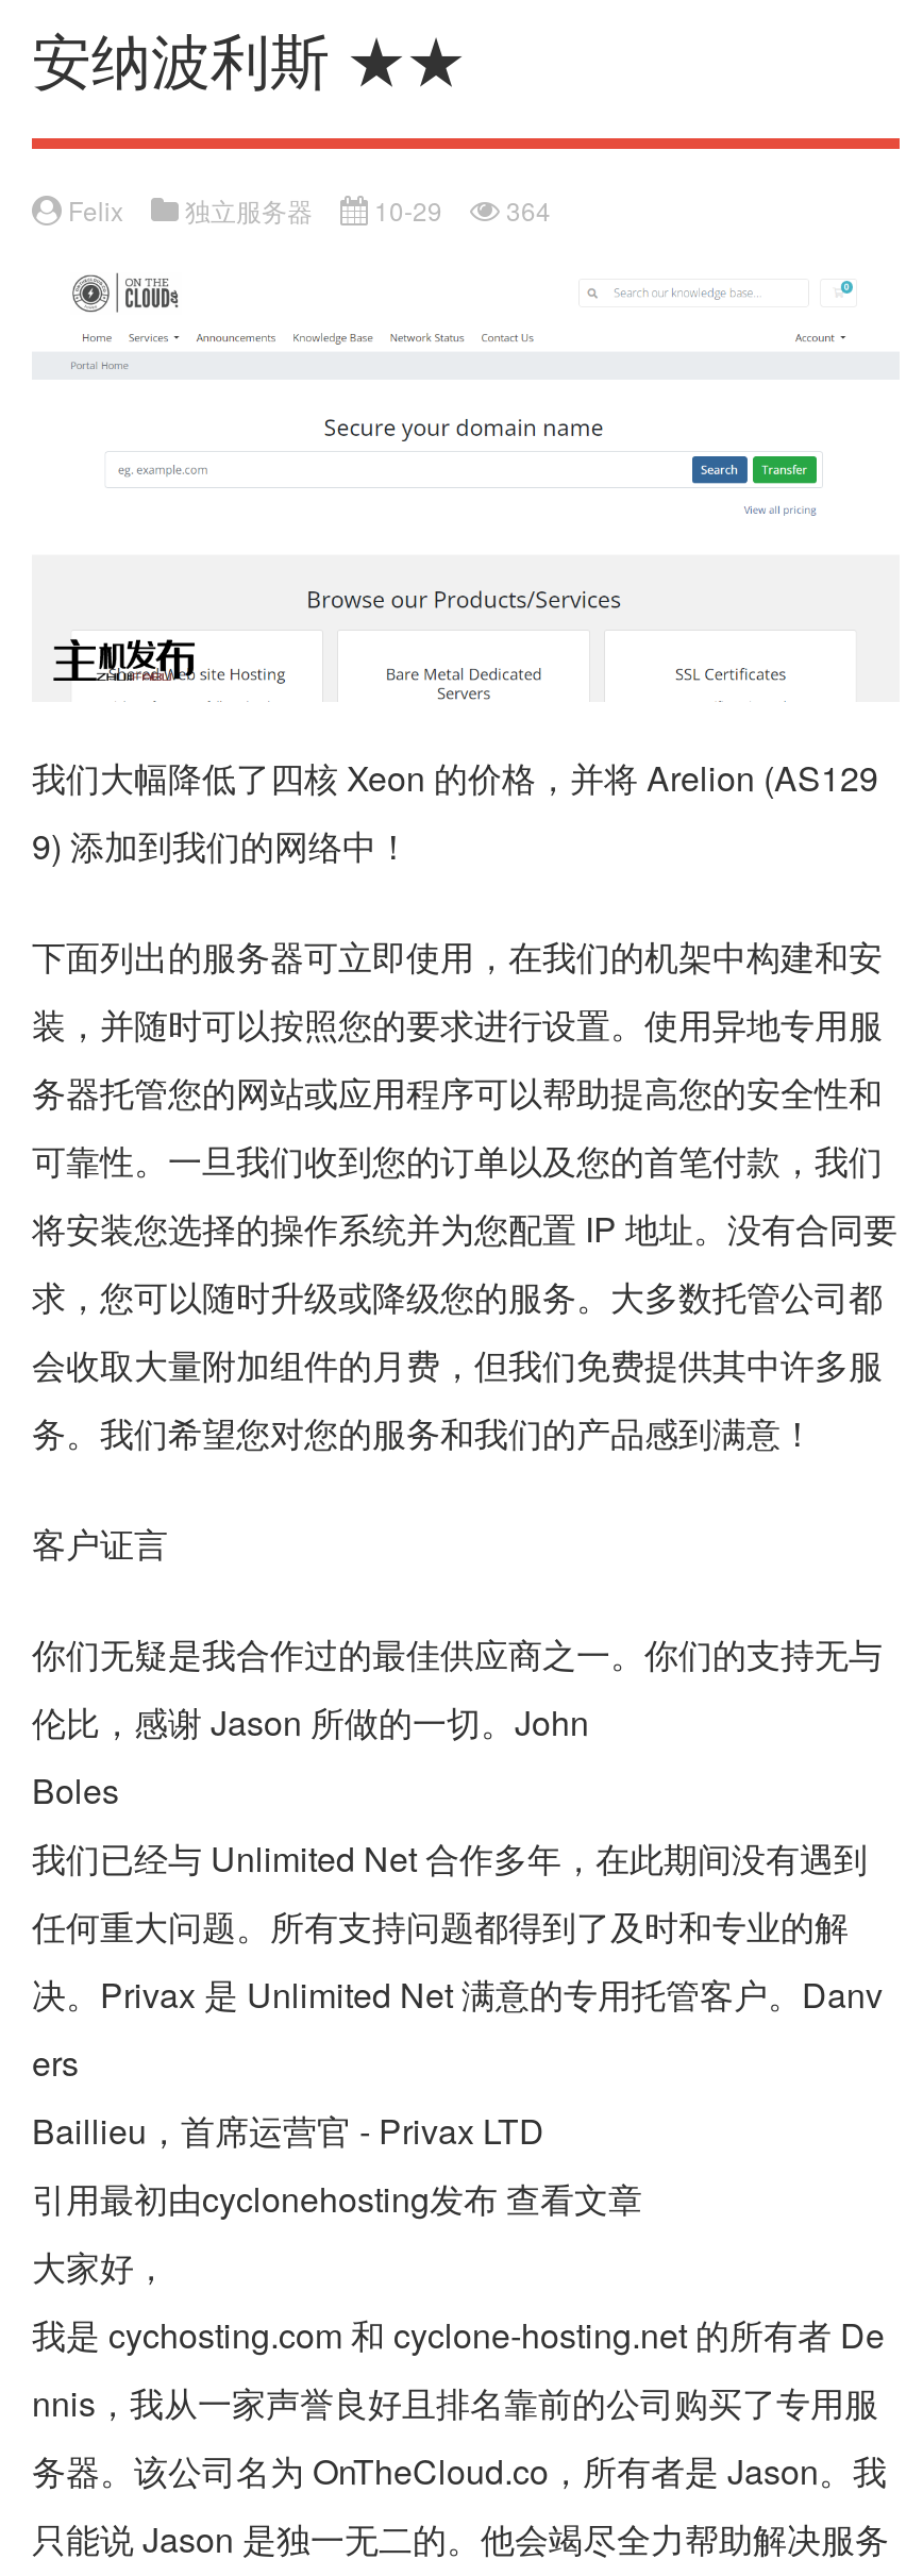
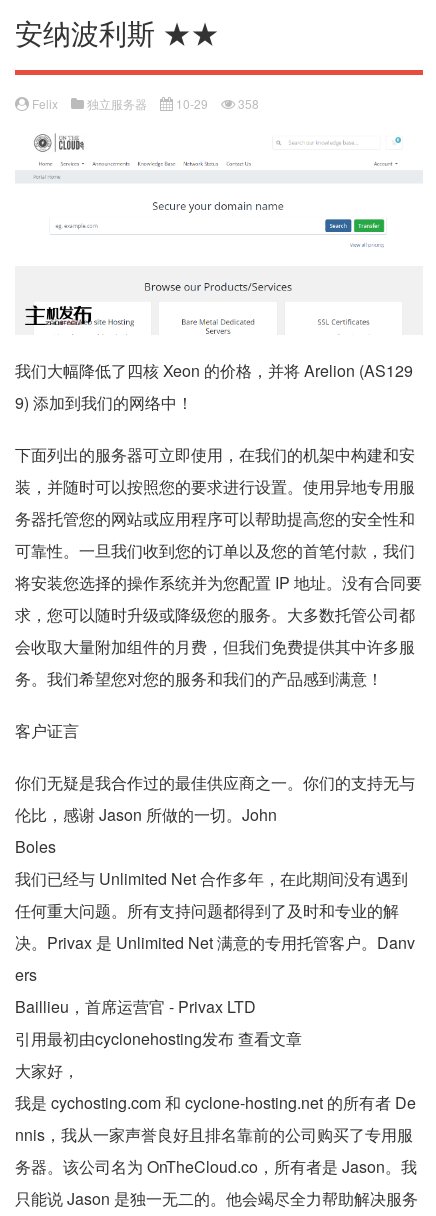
[68,191,551,227] Felix 独立服务器 10-29 364 -> [32,95,259,112] Felix 独立服务器 10-29 358

